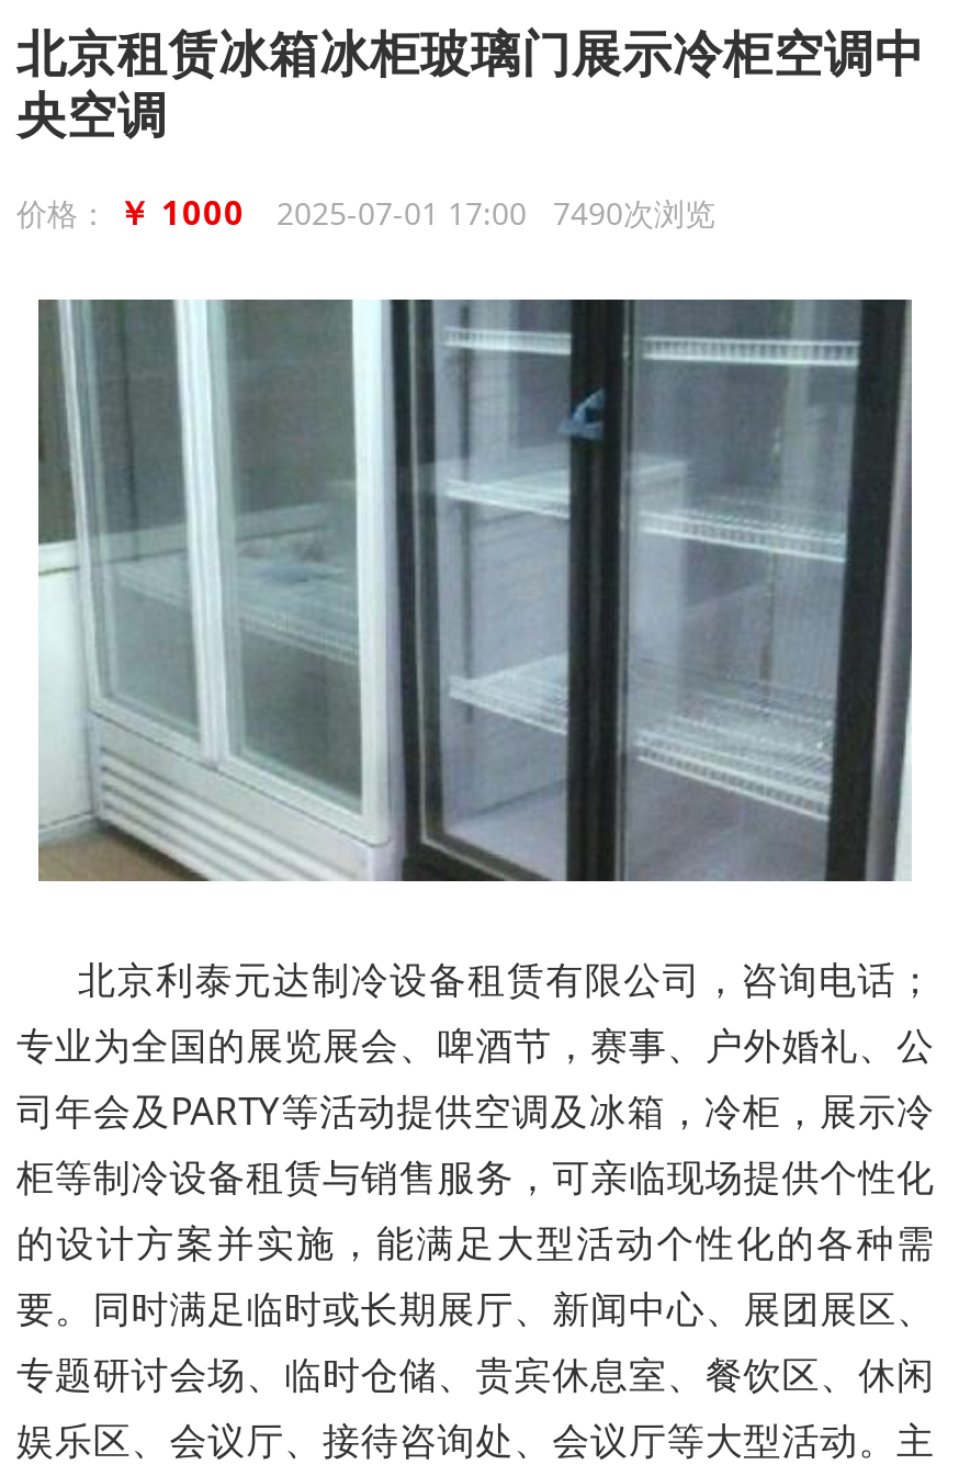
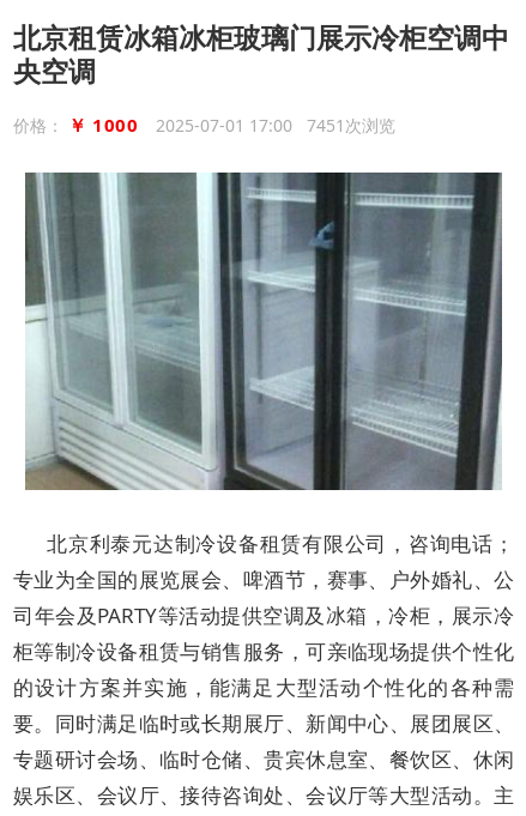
[16,190,715,234] 价格：￥ 1000 2025-07-01 17:00 7490次浏览 -> [13,113,395,137] 价格：￥ 1000 2025-07-01 17:00 7451次浏览

